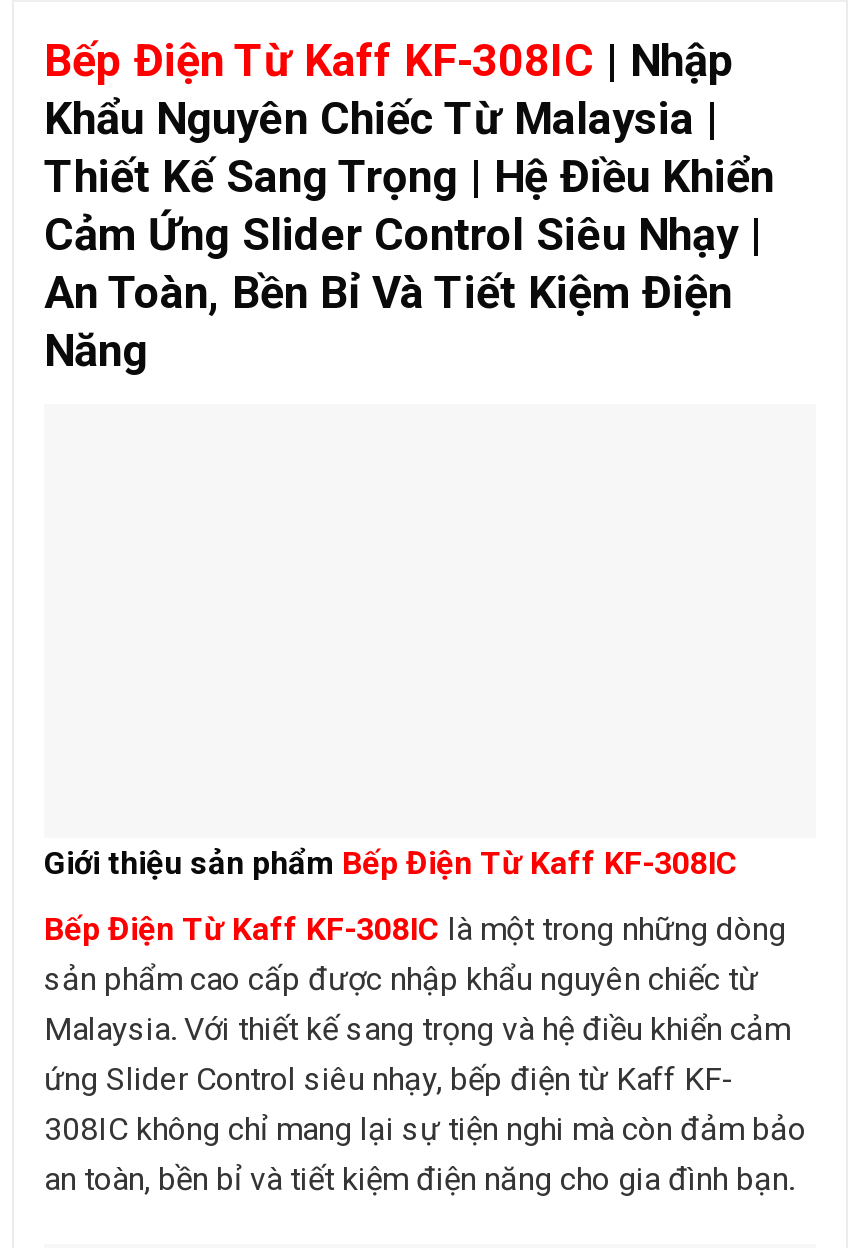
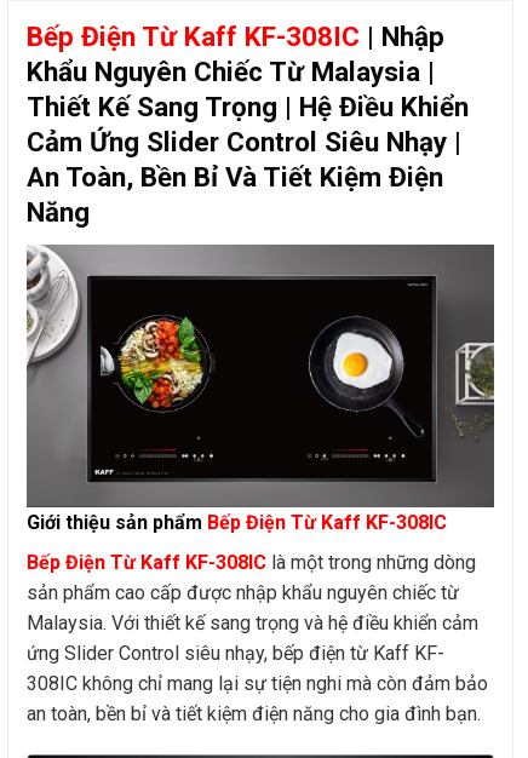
none -> [25,243,495,509] [image]

